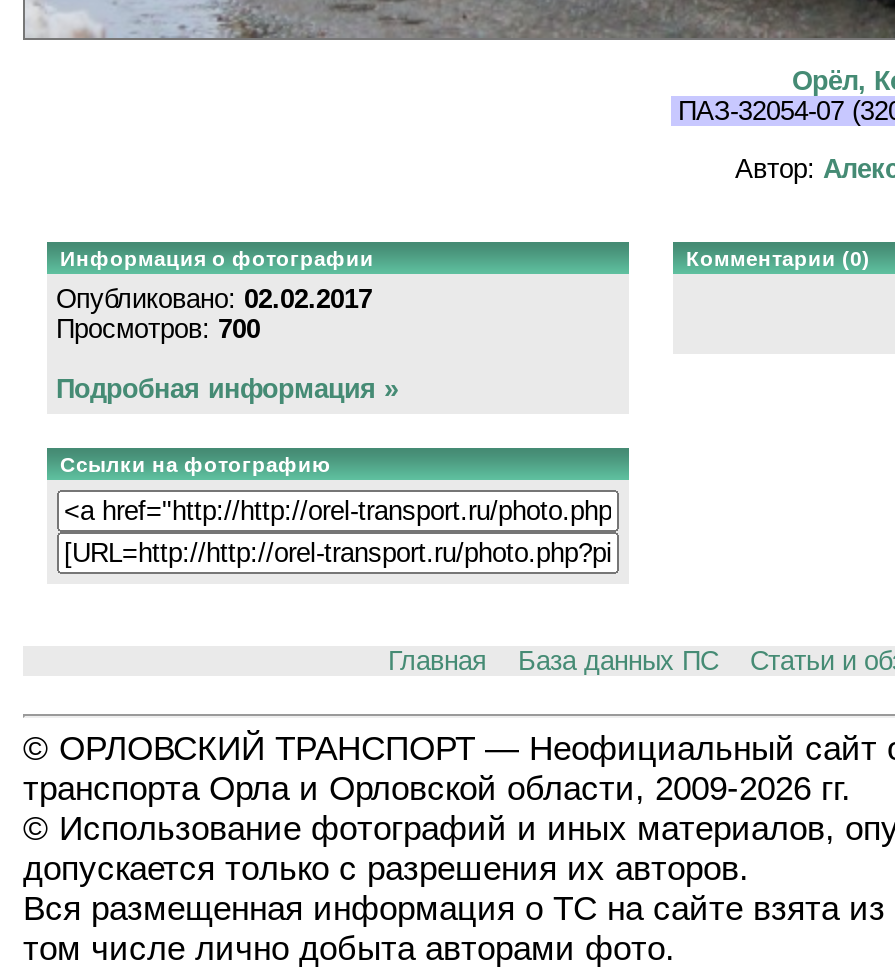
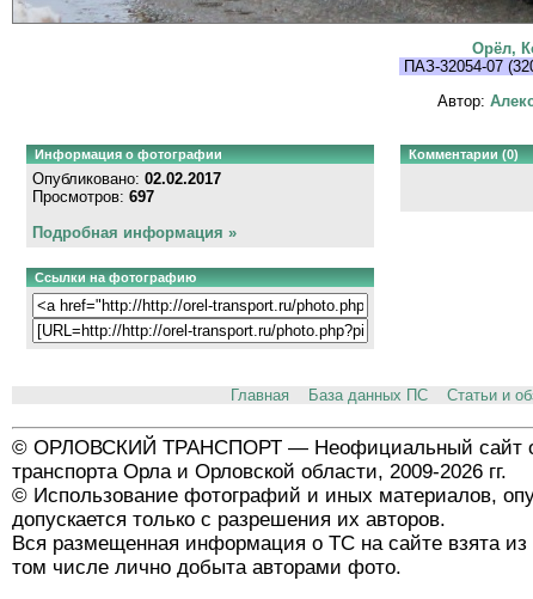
[56,314,260,344] Просмотров: 700 -> [32,188,154,206] Просмотров: 697

